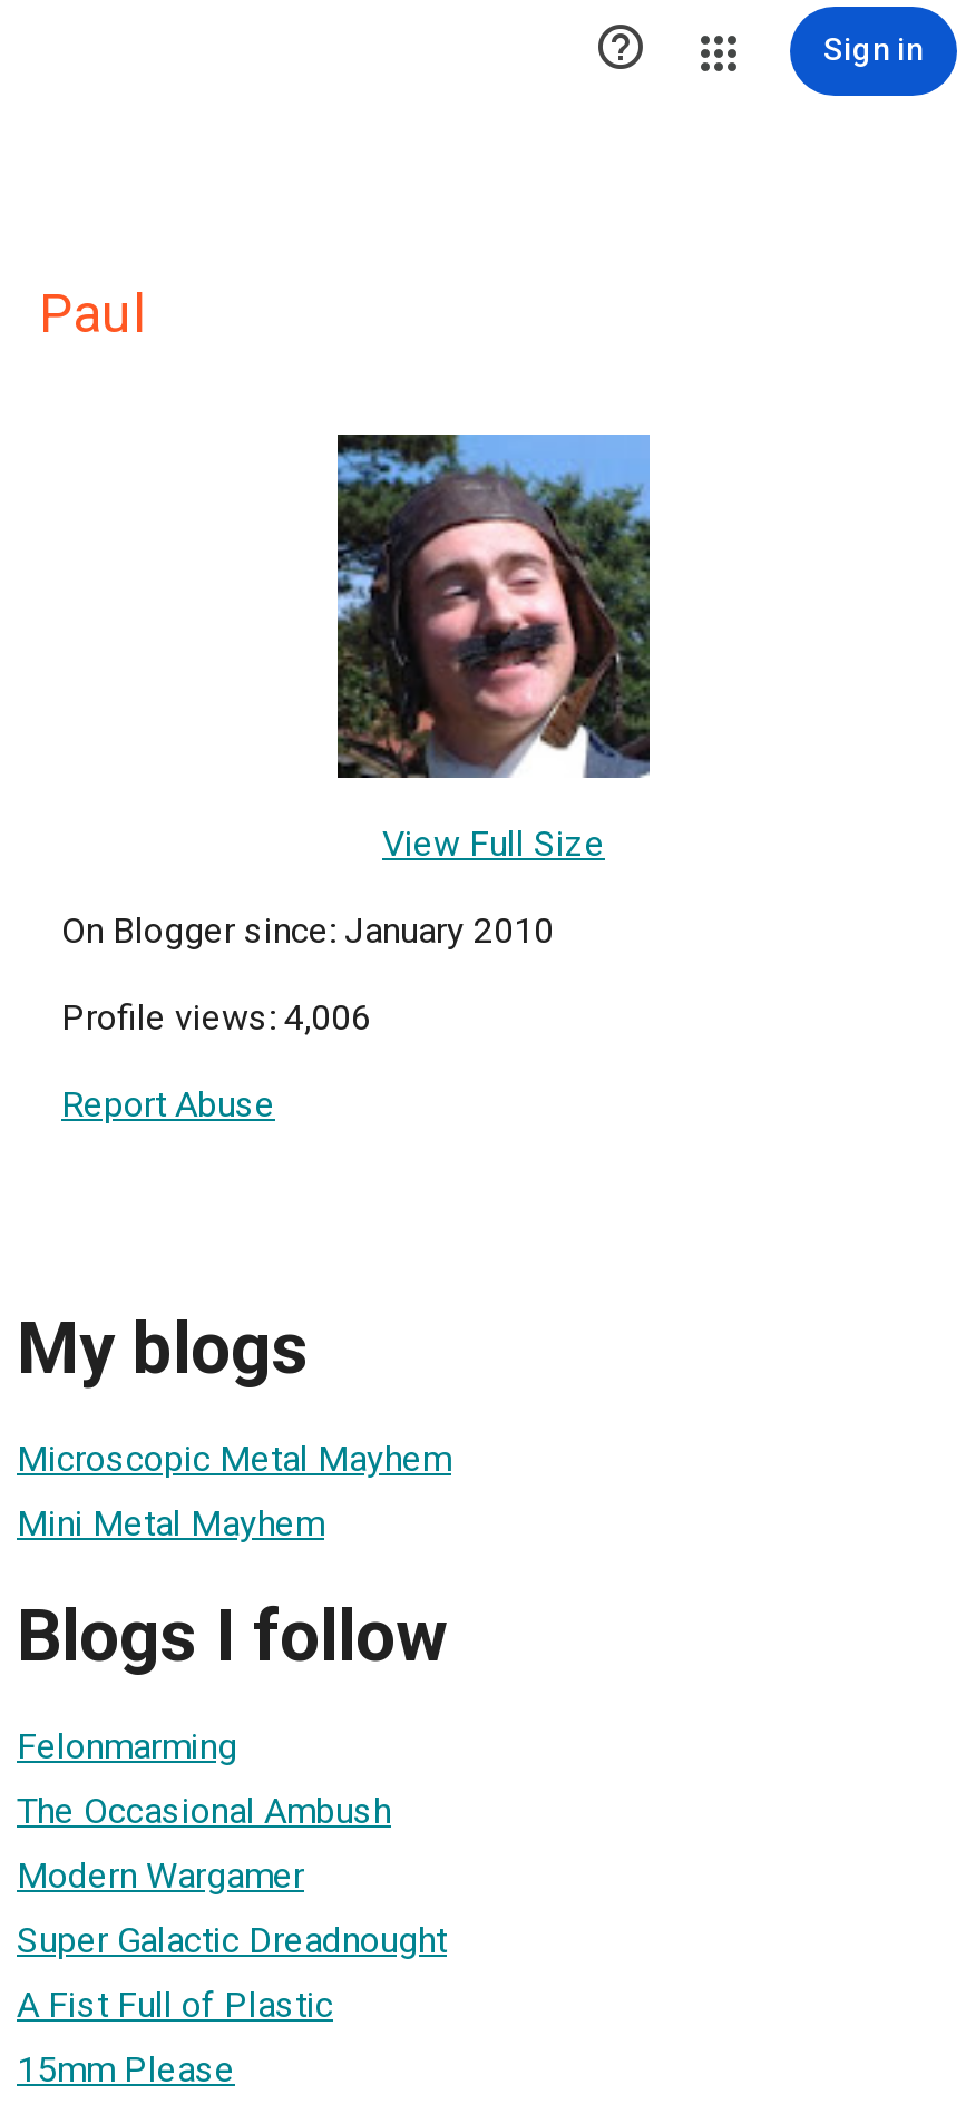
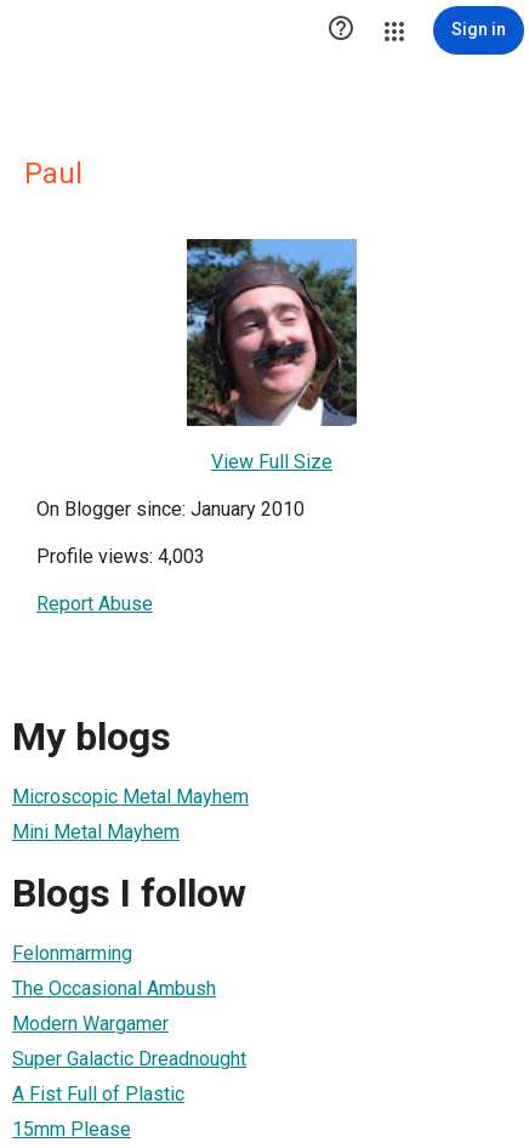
[61,995,371,1038] Profile views: 4,006 -> [36,544,205,567] Profile views: 4,003

